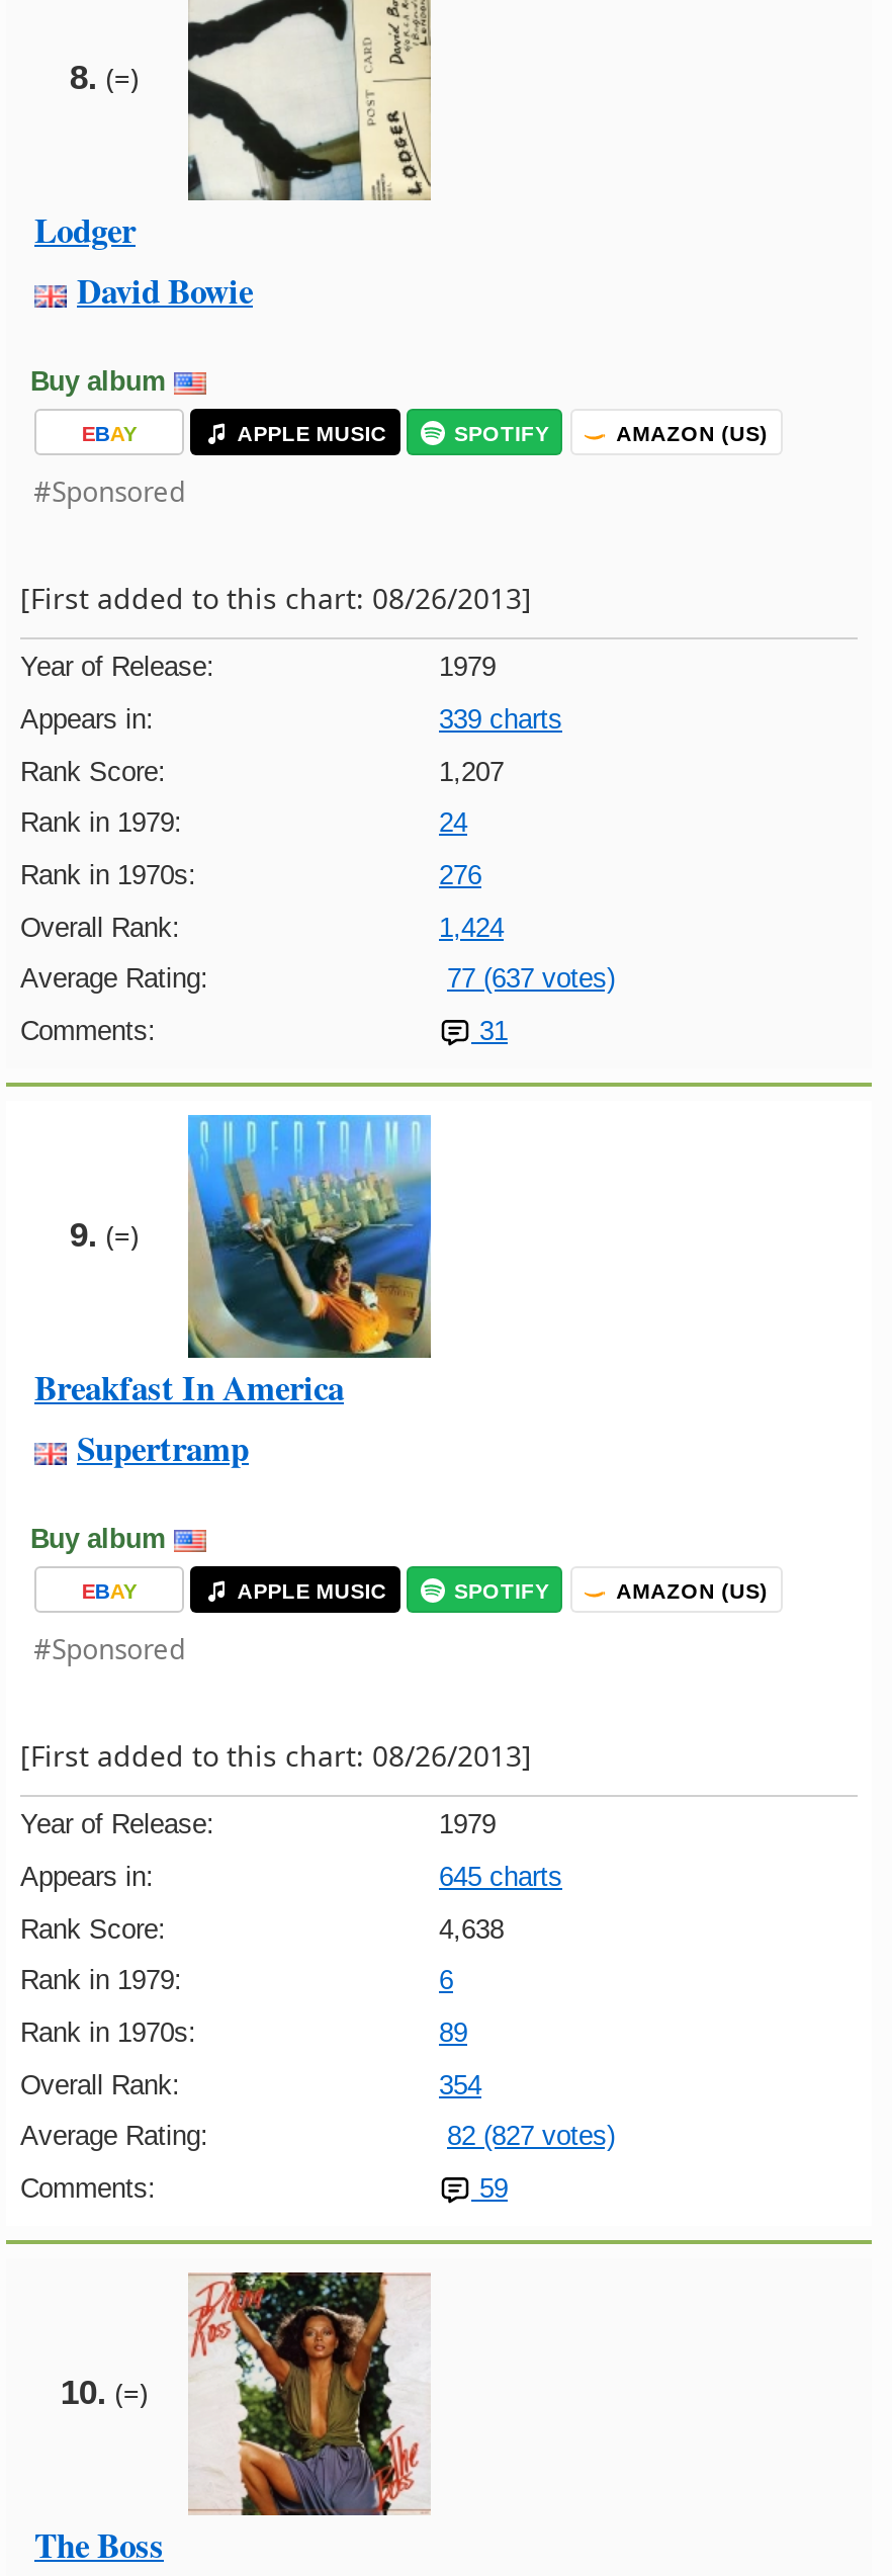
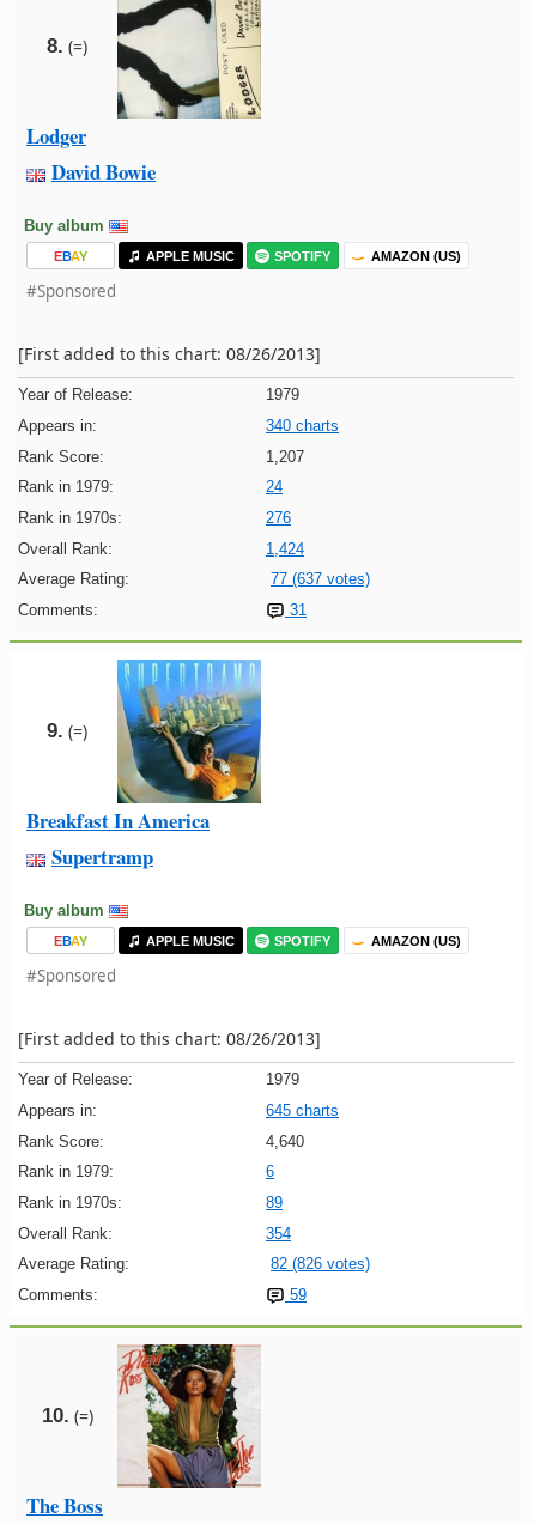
[439,704,562,735] 339 charts -> [266,417,339,435] 340 charts
[439,1914,504,1944] 4,638 -> [266,1132,304,1150] 4,640
[447,2121,615,2152] 82 (827 votes) -> [271,1255,370,1273] 82 (826 votes)

